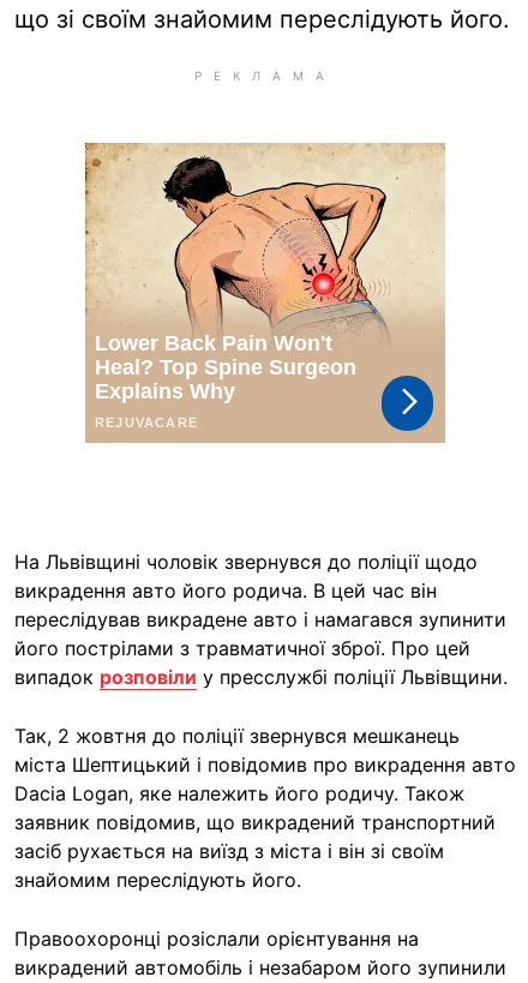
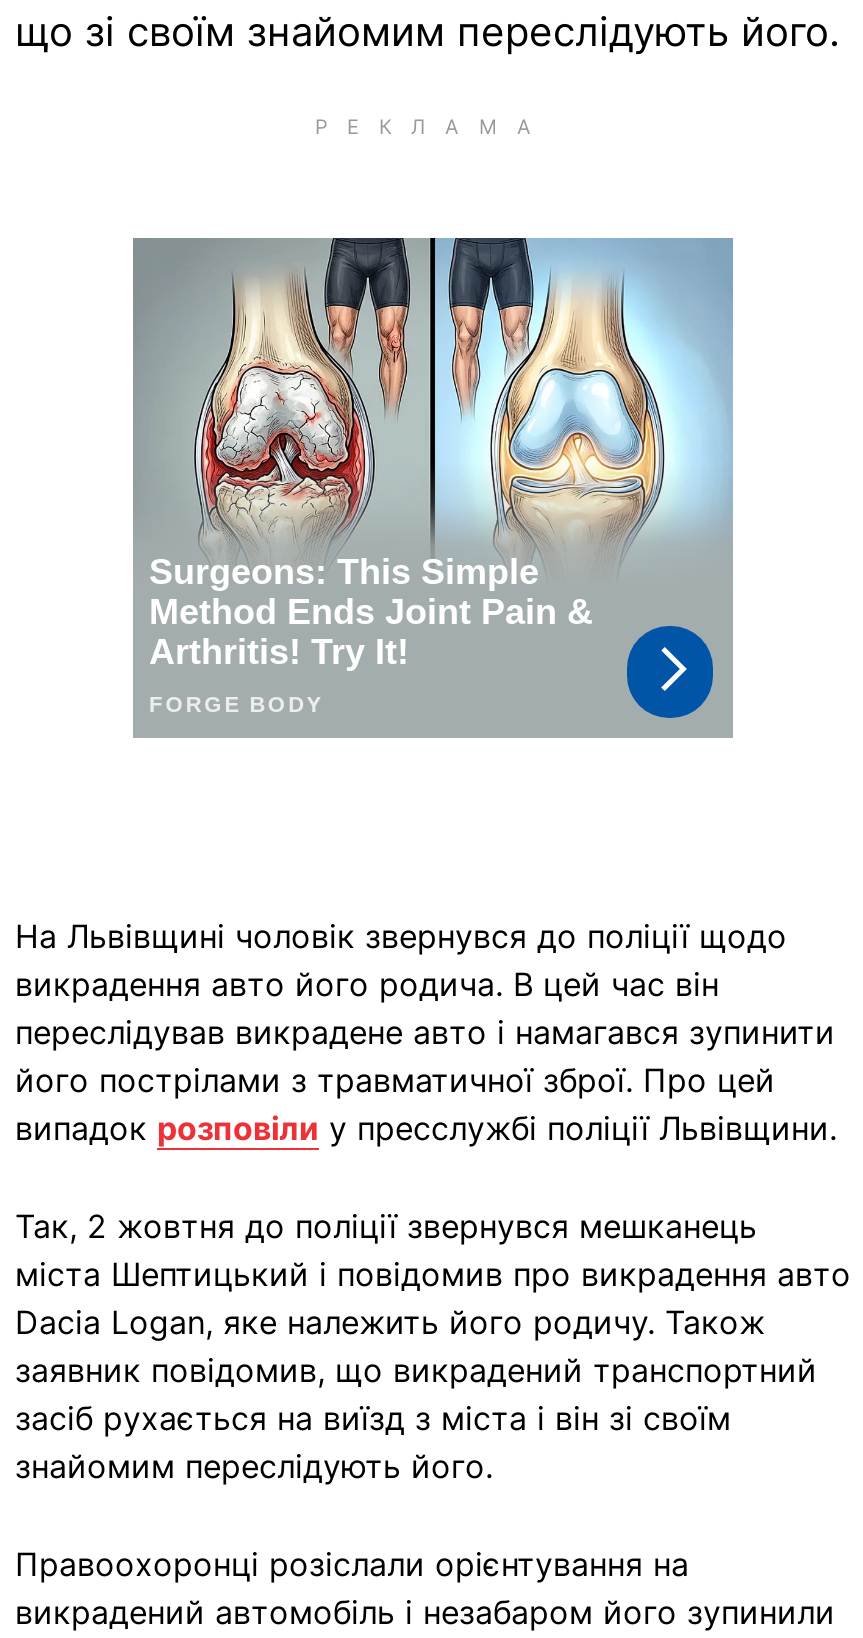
[84,142,446,443] [image] -> [131,236,735,738] [image]

